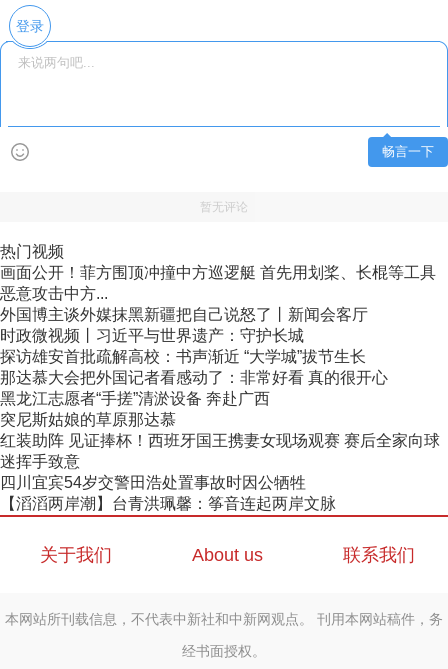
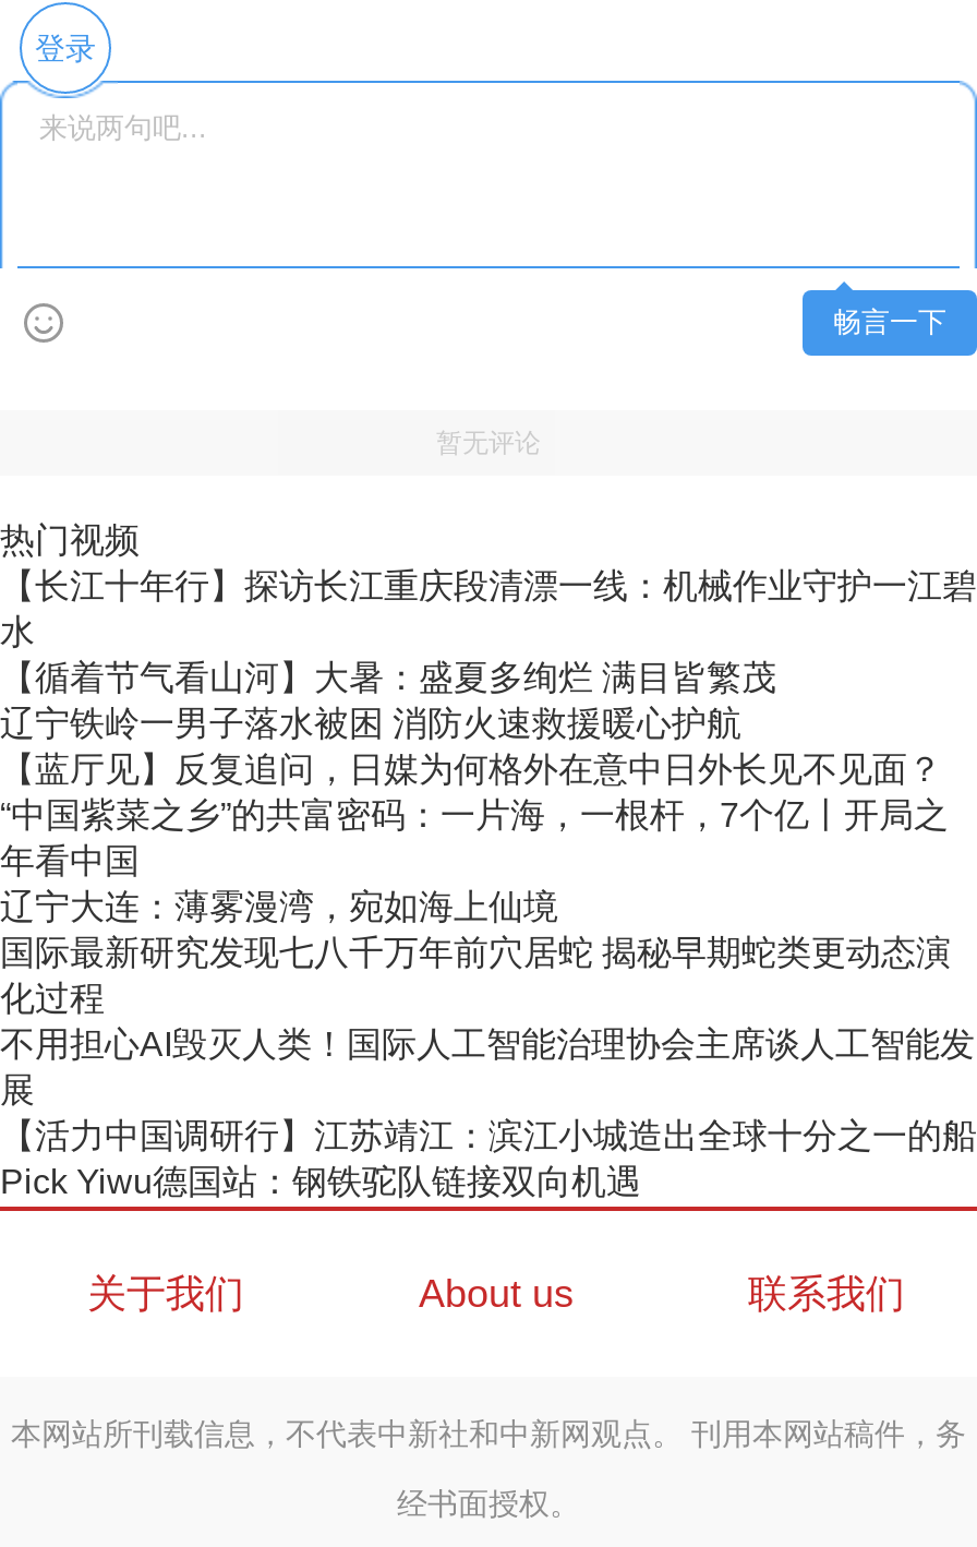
[0,264,440,512] 画面公开！菲方围顶冲撞中方巡逻艇 首先用划桨、长棍等工具 | 恶意攻击中方... | 外国博主谈外媒抹黑新疆把自己说怒了丨新闻会客厅 | 时政微视频丨习近平与世界遗产：守护长城 | 探访雄安首批疏解高校：书声渐近 “大学城”拔节生长 | 那达慕大会把外国记者看感动了：非常好看 真的很开心 | 黑龙江志愿者“手搓”清淤设备 奔赴广西 | 突尼斯姑娘的草原那达慕 | 红装助阵 见证捧杯！西班牙国王携妻女现场观赛 赛后全家向球 | 迷挥手致意 | 四川宜宾54岁交警田浩处置事故时因公牺牲 | 【滔滔两岸潮】台青洪珮馨：筝音连起两岸文脉 -> [0,567,977,1200] 【长江十年行】探访长江重庆段清漂一线：机械作业守护一江碧 | 水 | 【循着节气看山河】大暑：盛夏多绚烂 满目皆繁茂 | 辽宁铁岭一男子落水被困 消防火速救援暖心护航 | 【蓝厅见】反复追问，日媒为何格外在意中日外长见不见面？ | “中国紫菜之乡”的共富密码：一片海，一根杆，7个亿丨开局之 | 年看中国 | 辽宁大连：薄雾漫湾，宛如海上仙境 | 国际最新研究发现七八千万年前穴居蛇 揭秘早期蛇类更动态演 | 化过程 | 不用担心AI毁灭人类！国际人工智能治理协会主席谈人工智能发 | 展 | 【活力中国调研行】江苏靖江：滨江小城造出全球十分之一的船 | Pick Yiwu德国站：钢铁驼队链接双向机遇

